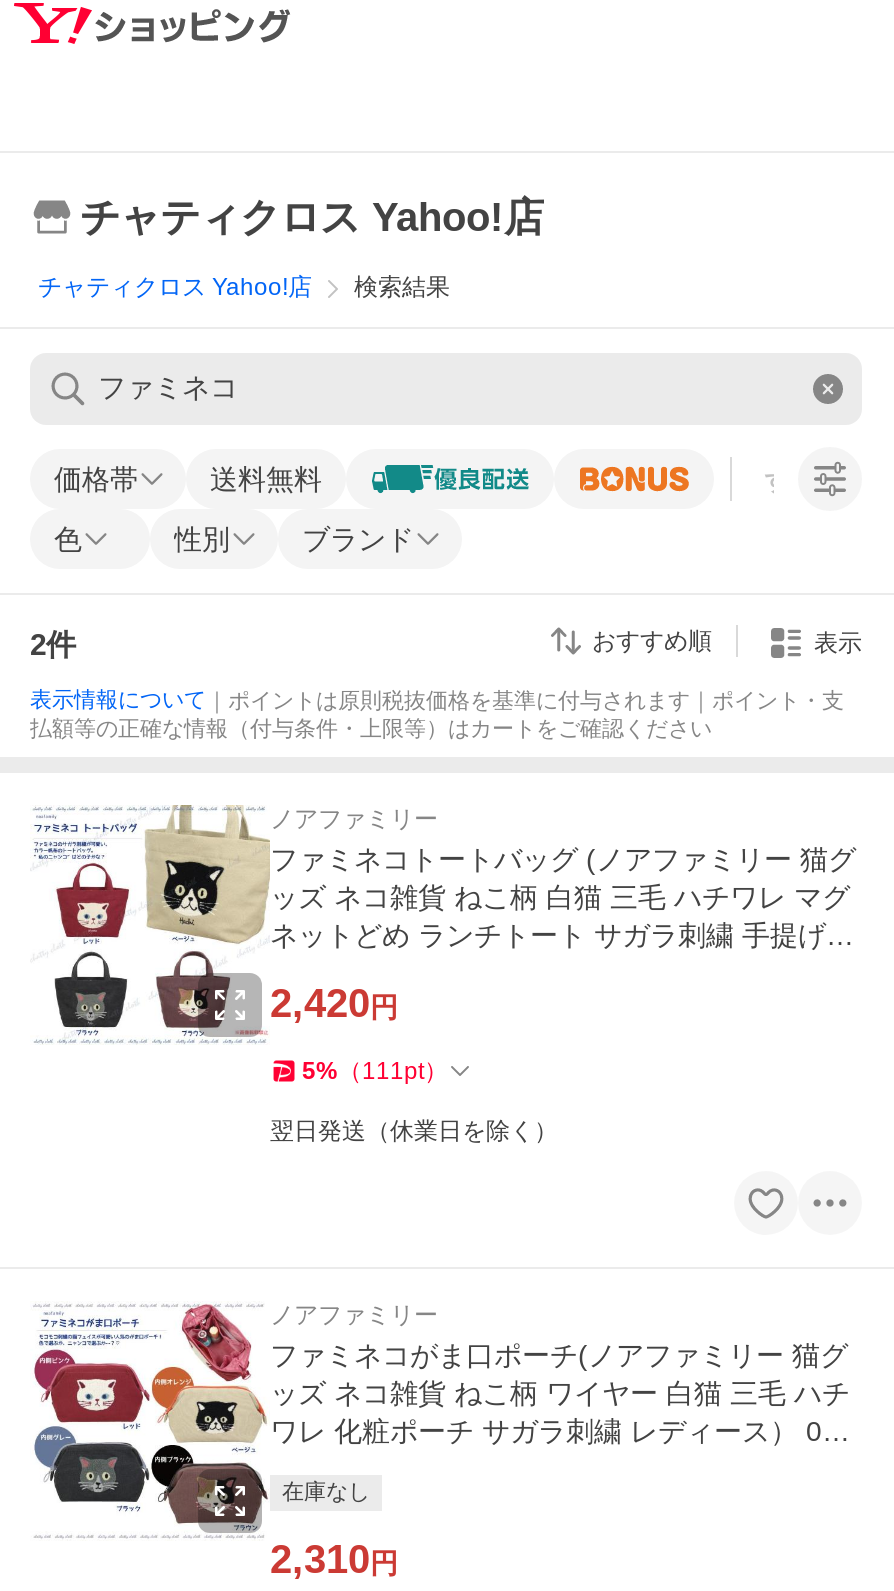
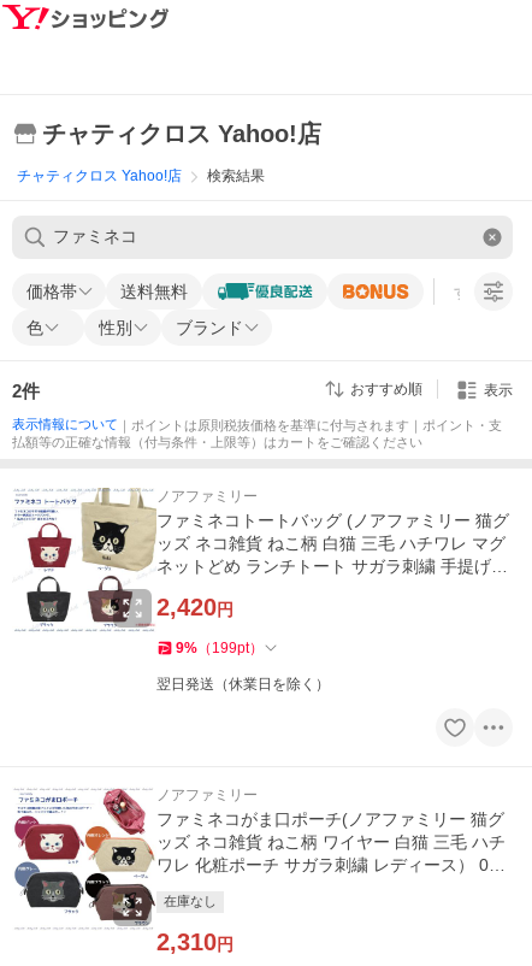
[302,1057,448,1085] 5%（111pt） -> [176,640,264,657] 9%（199pt）

